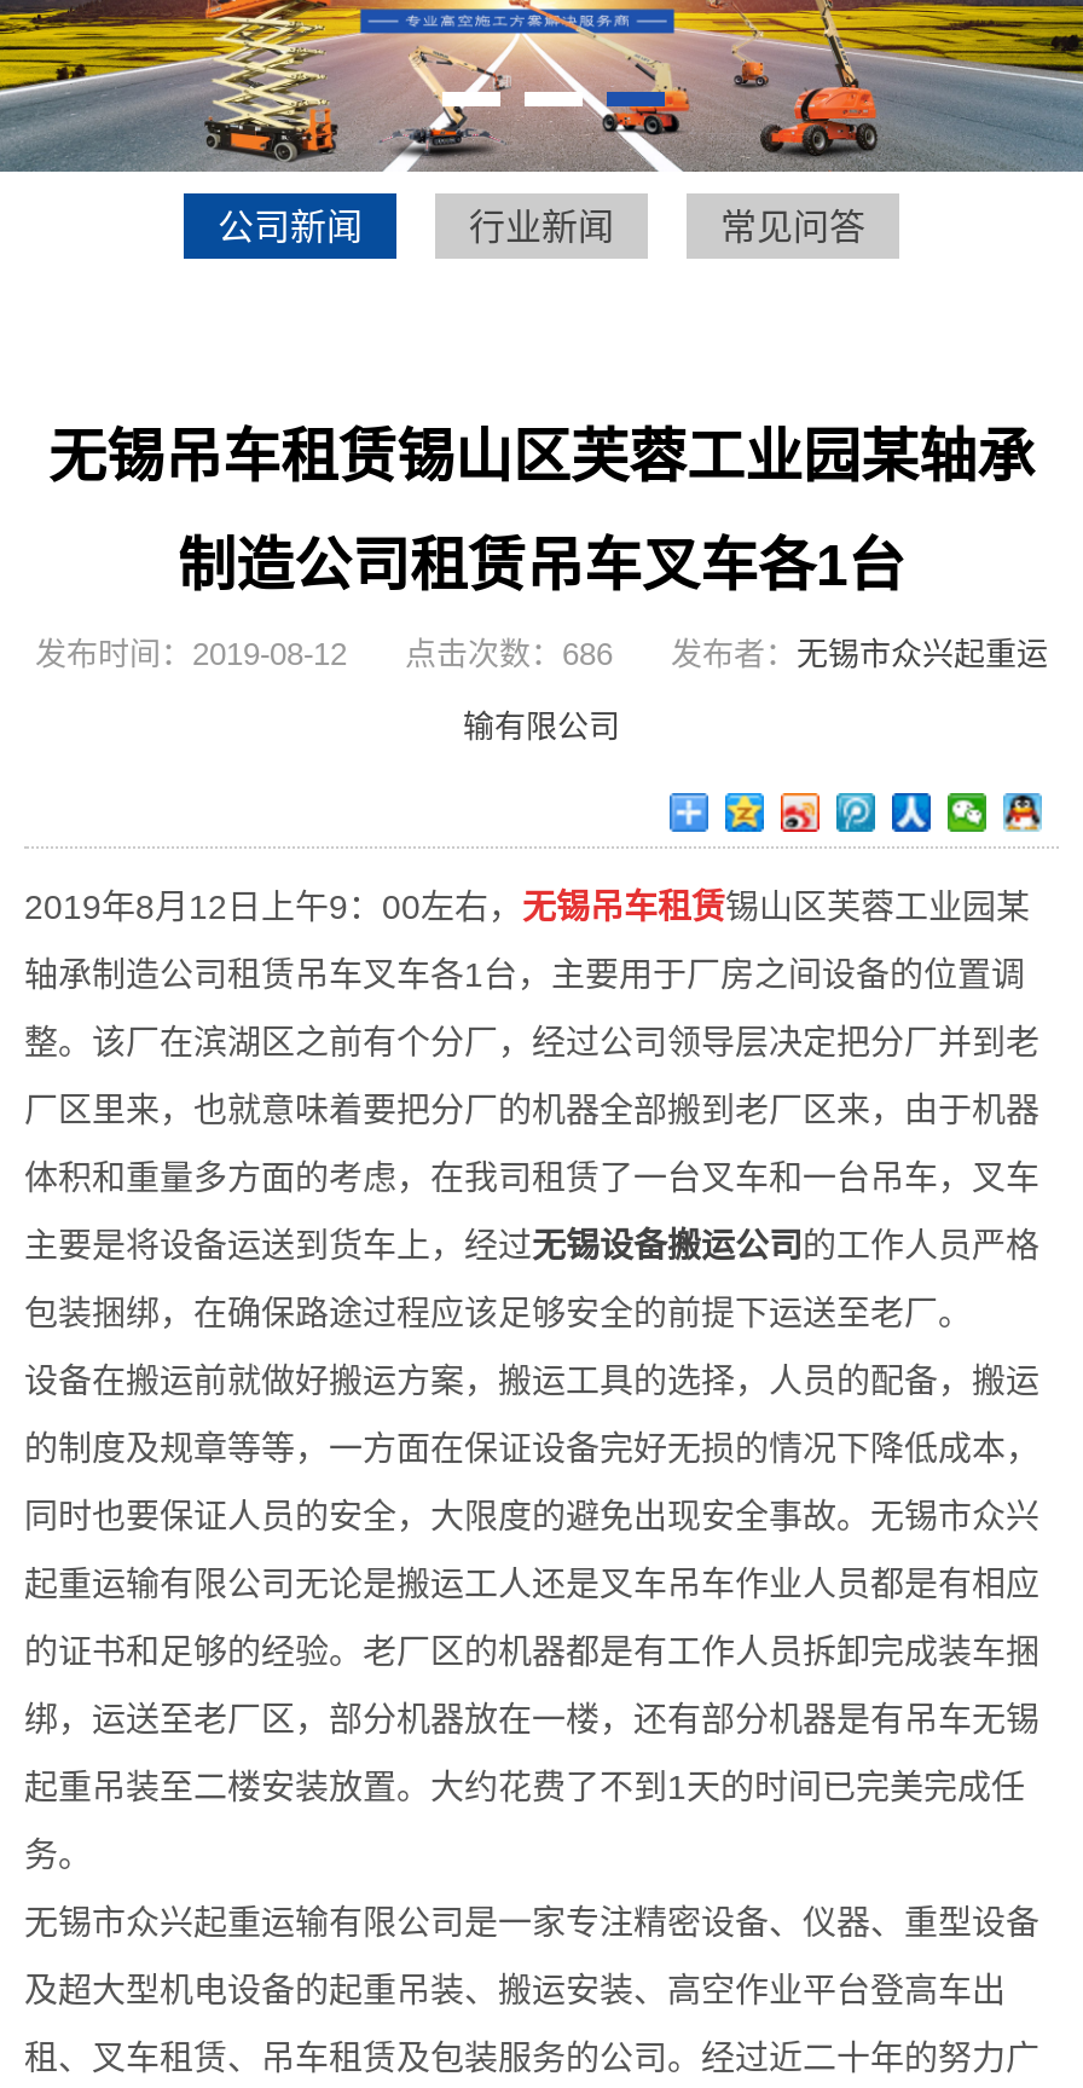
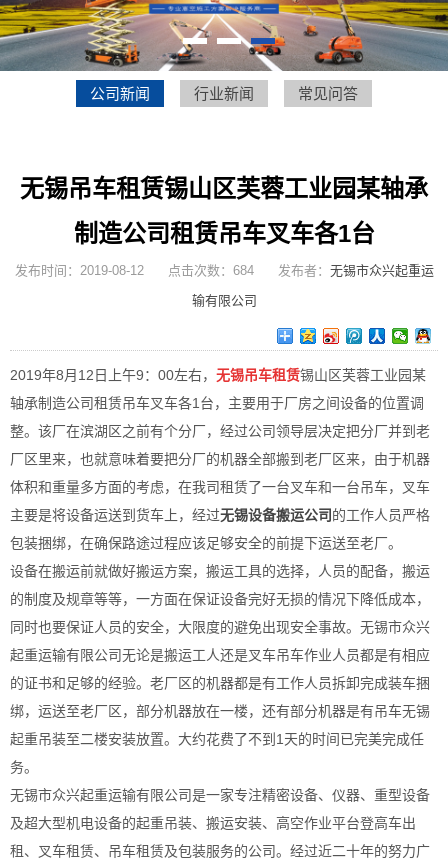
[35,636,1048,672] 发布时间：2019-08-12 点击次数：686 发布者：无锡市众兴起重运 -> [14,263,433,278] 发布时间：2019-08-12 点击次数：684 发布者：无锡市众兴起重运

